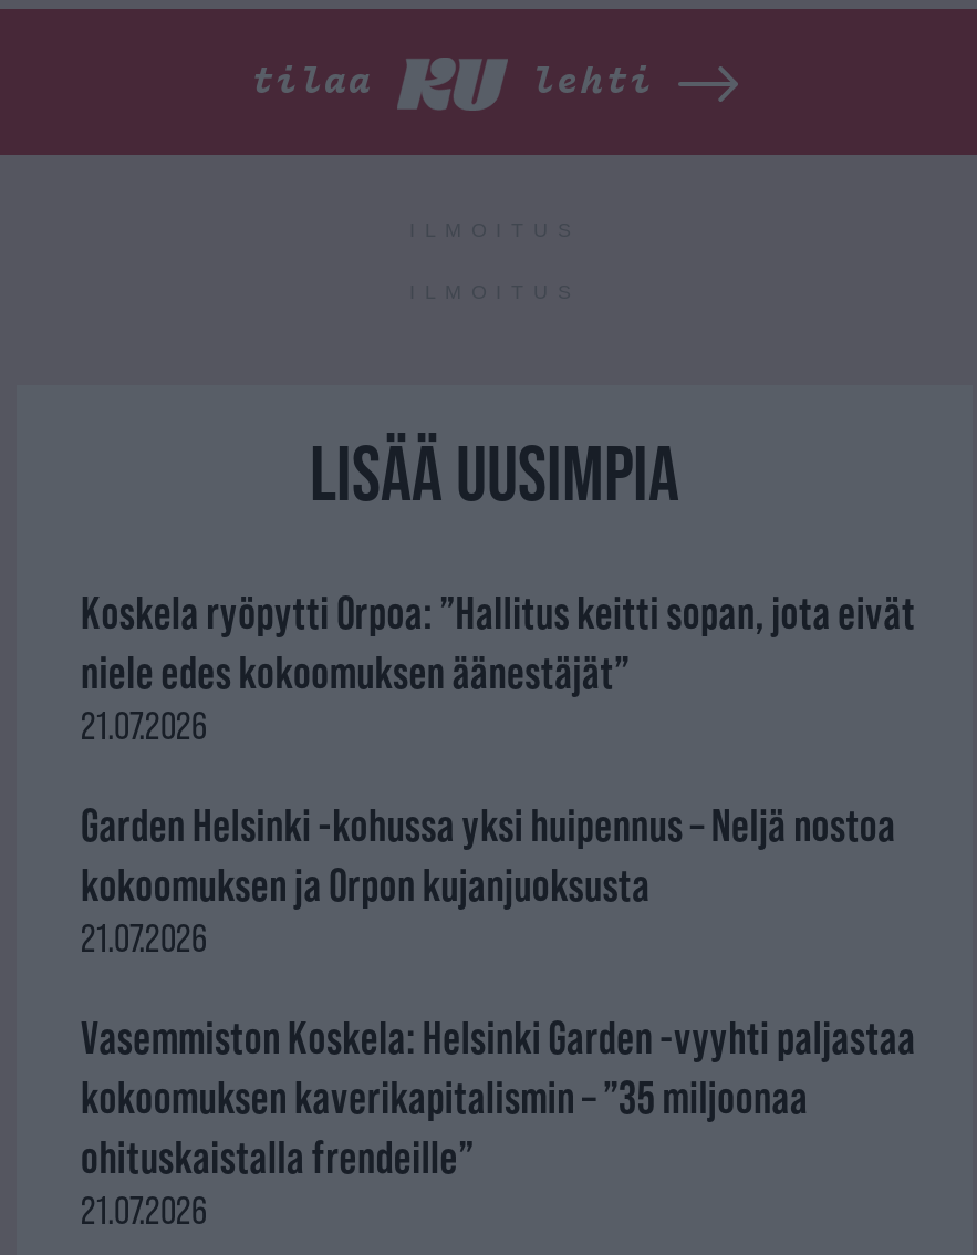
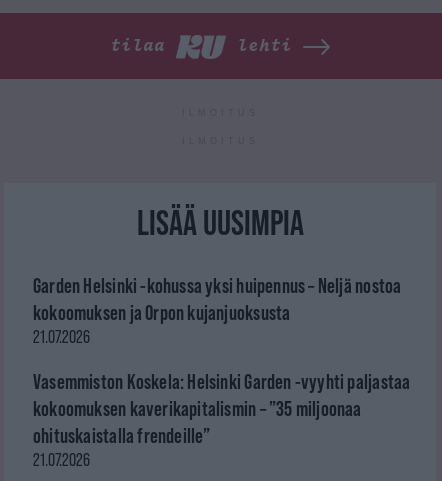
[81,587,915,748] Koskela ryöpytti Orpoa: ”Hallitus keitti sopan, jota eivät | niele edes kokoomuksen äänestäjät” | 21.07.2026 -> none

